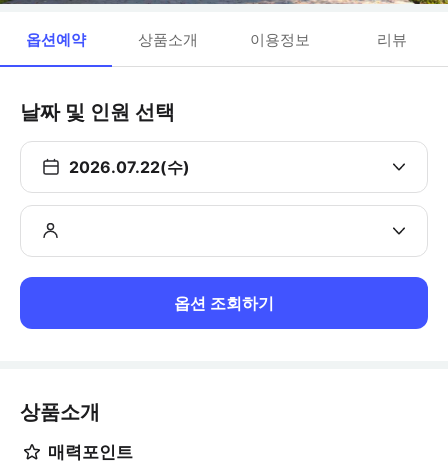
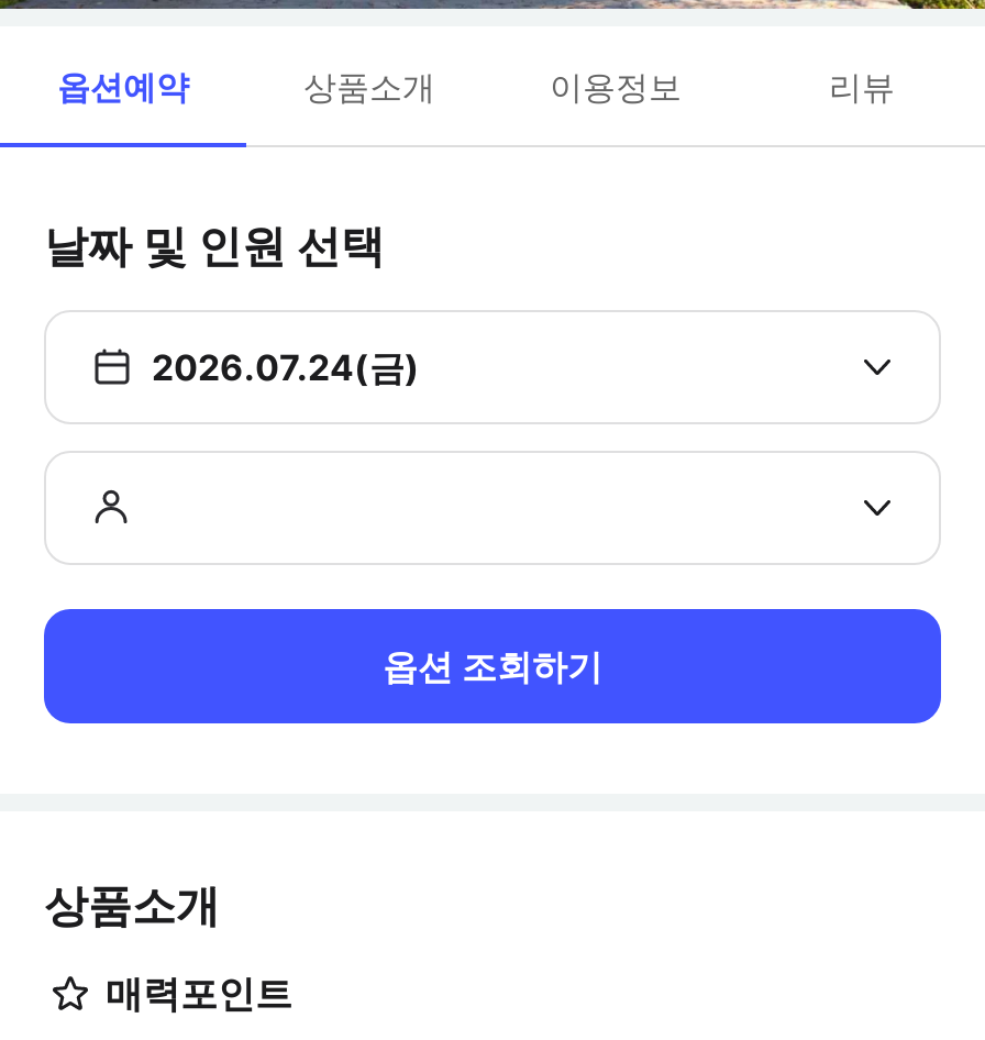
[69,157,190,177] 2026.07.22(수) -> [152,345,420,389] 2026.07.24(금)

